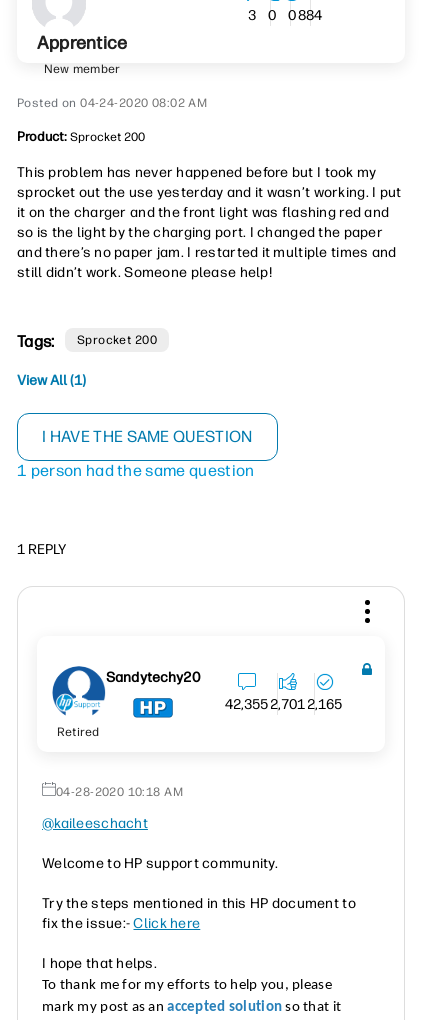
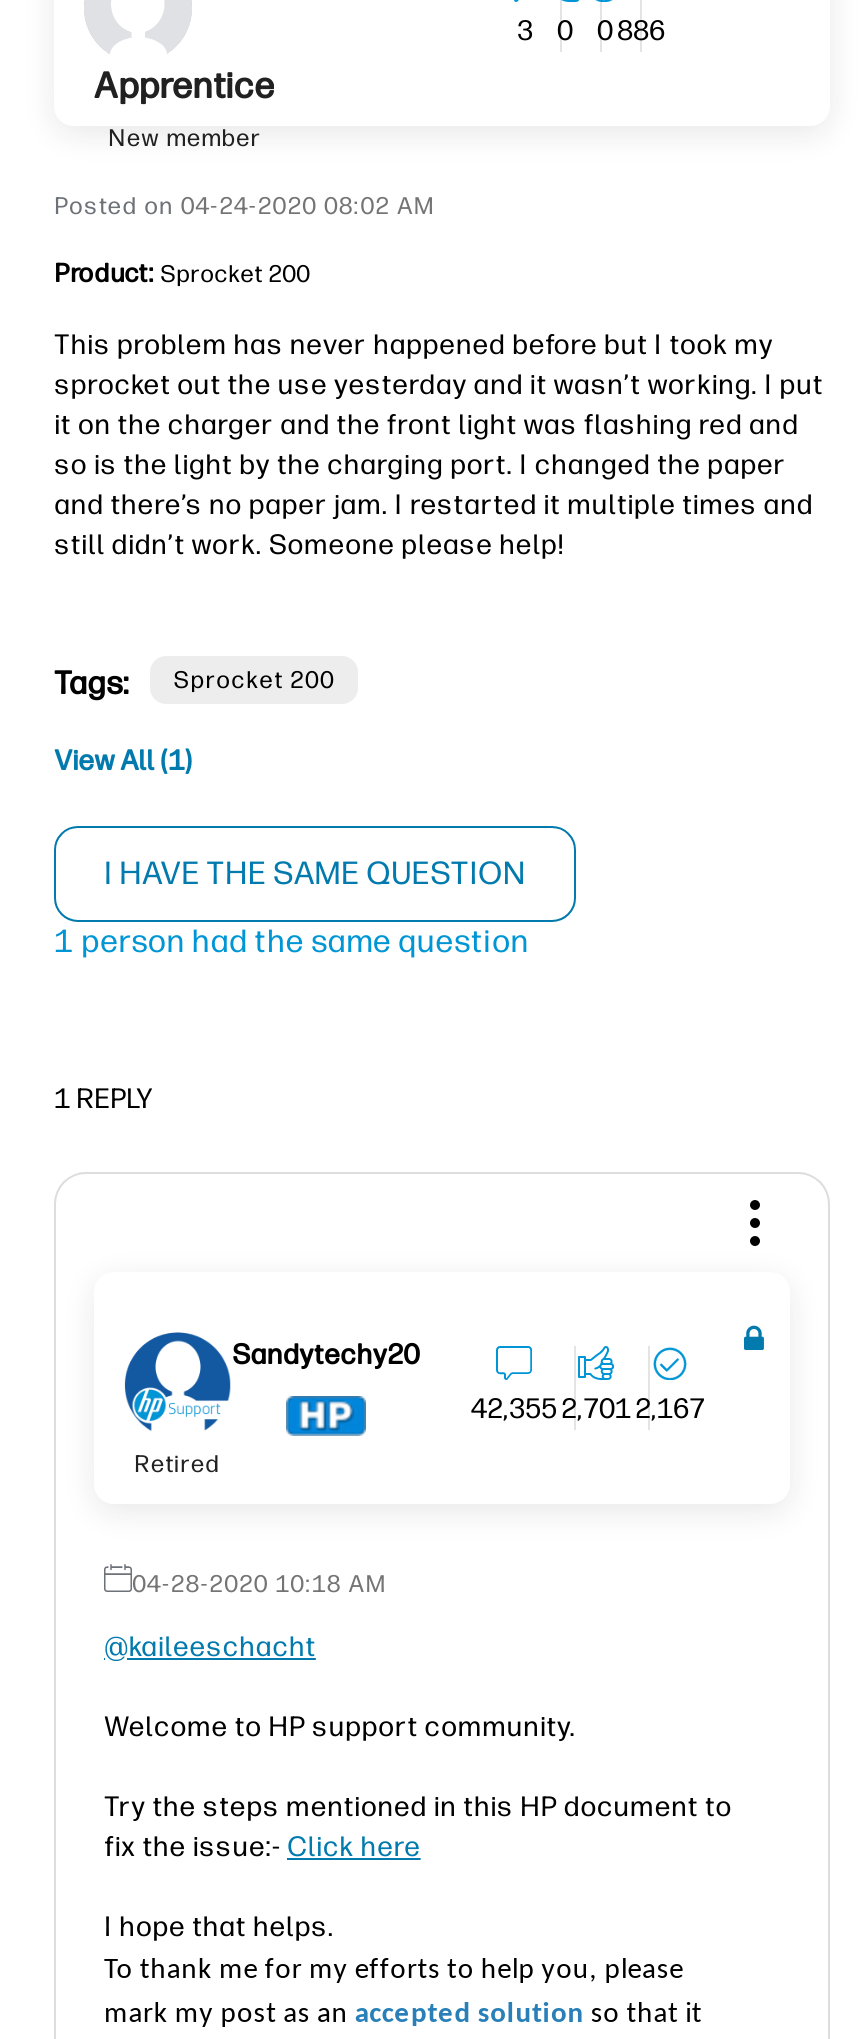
[248,6,322,24] 3 0 0 884 -> [517,13,665,48] 3 0 0 886
[225,696,342,713] 42,355 2,701 2,165 -> [471,1392,705,1426] 42,355 2,701 2,167

